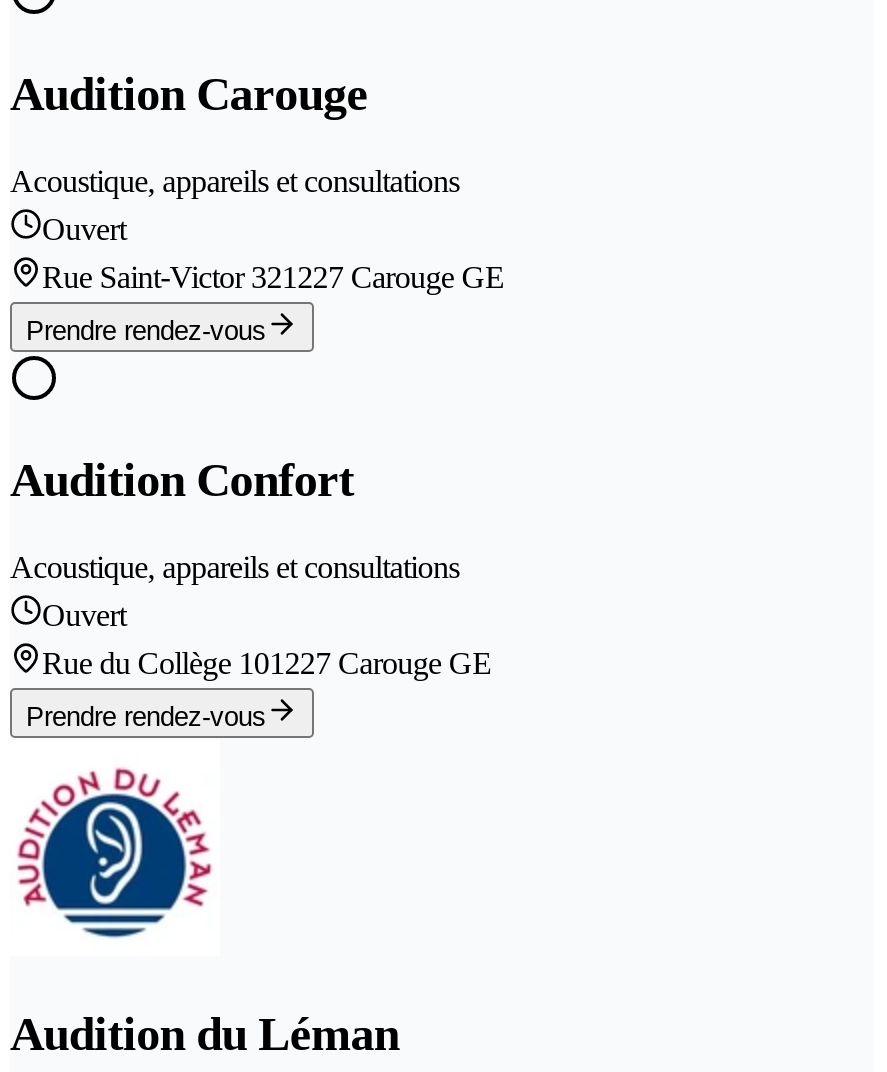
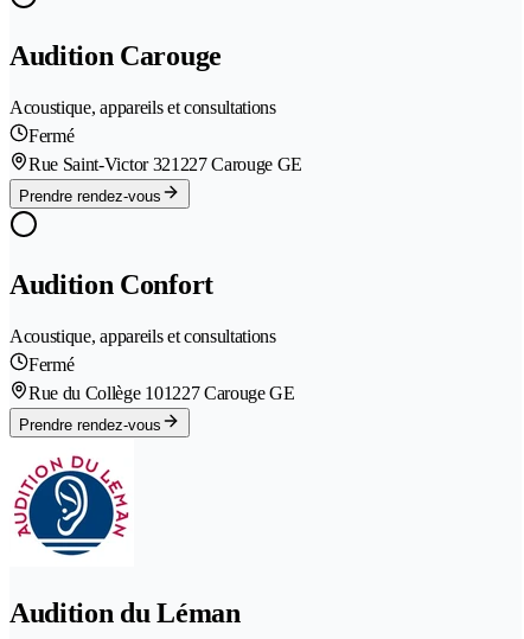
[42,213,126,247] Ouvert -> [28,126,74,146] Fermé
[42,598,126,632] Ouvert -> [28,355,74,375] Fermé

